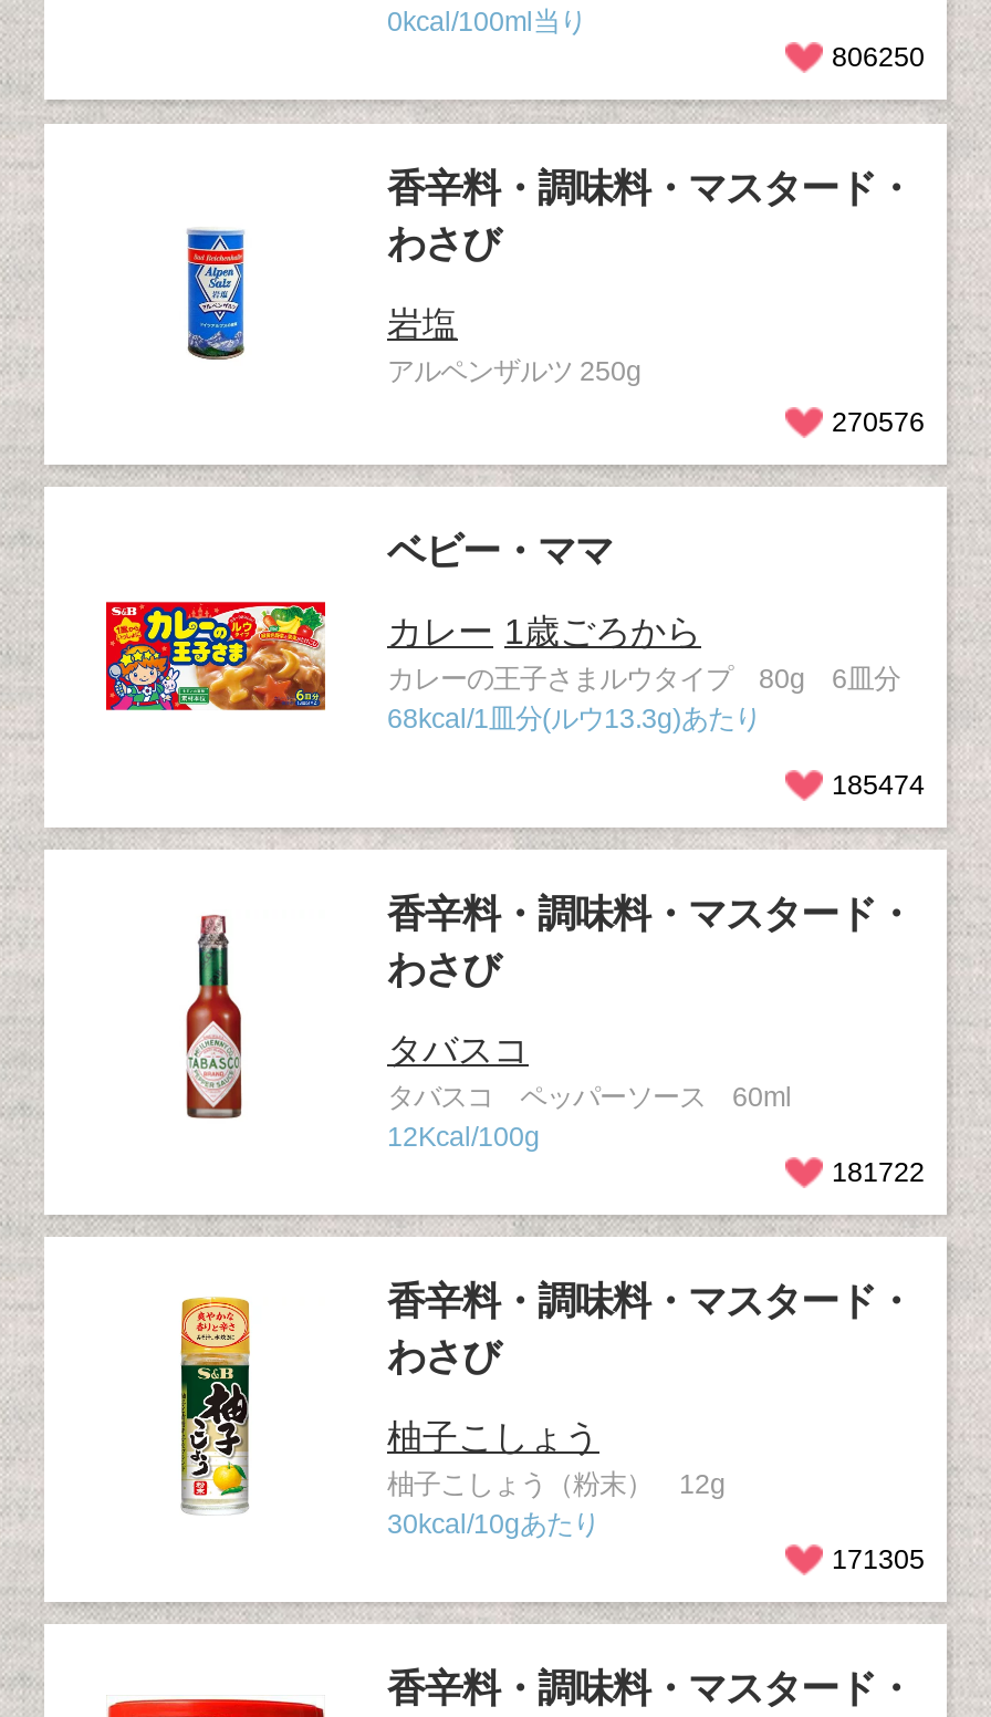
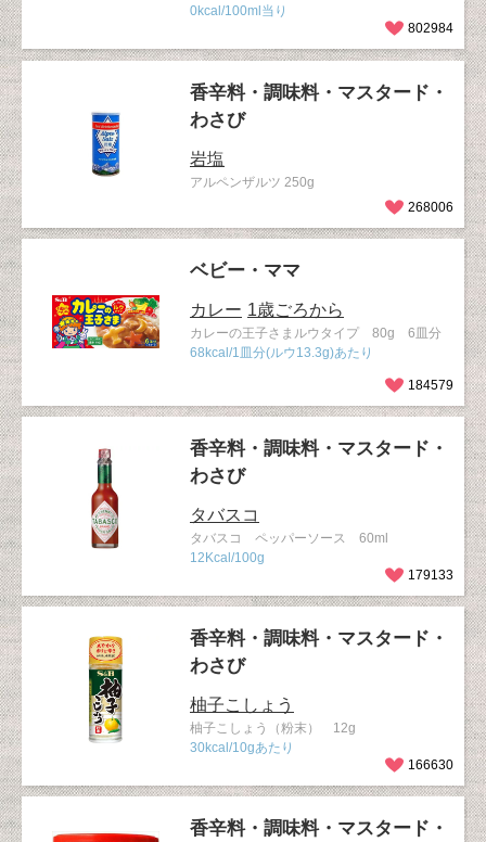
[832,42,925,73] 806250 -> [408,21,453,36] 802984
[832,407,925,438] 270576 -> [408,200,453,215] 268006
[832,770,925,801] 185474 -> [408,378,453,393] 184579
[832,1157,925,1188] 181722 -> [408,568,453,583] 179133
[832,1545,925,1576] 171305 -> [408,757,453,773] 166630

